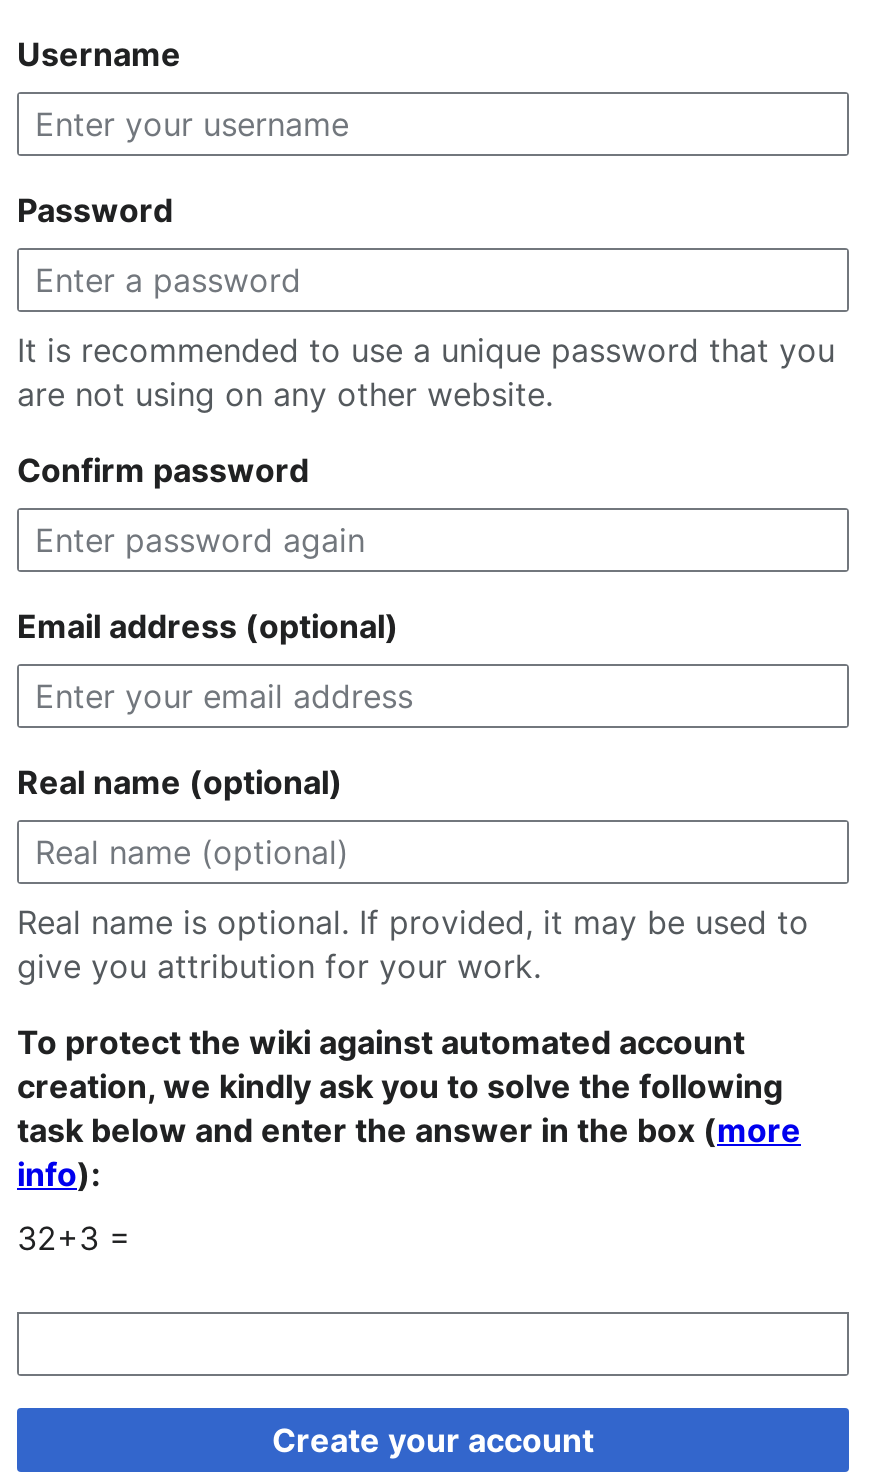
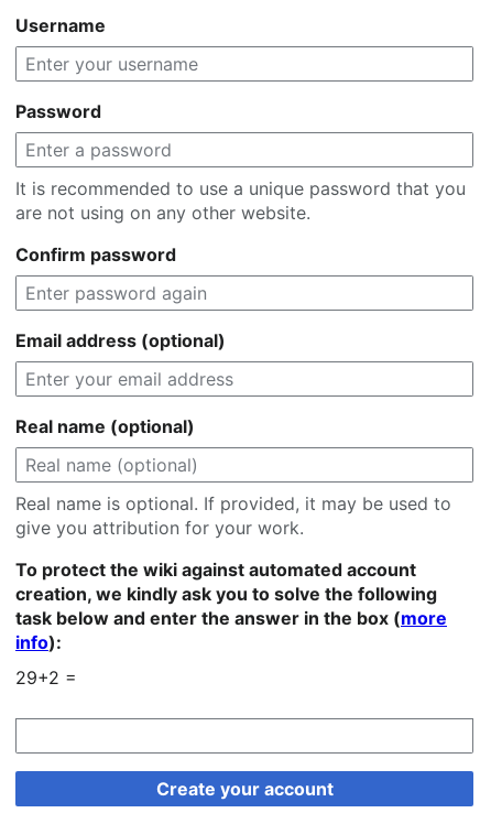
[17,1218,131,1258] 32+3 = -> [15,666,77,689] 29+2 =

